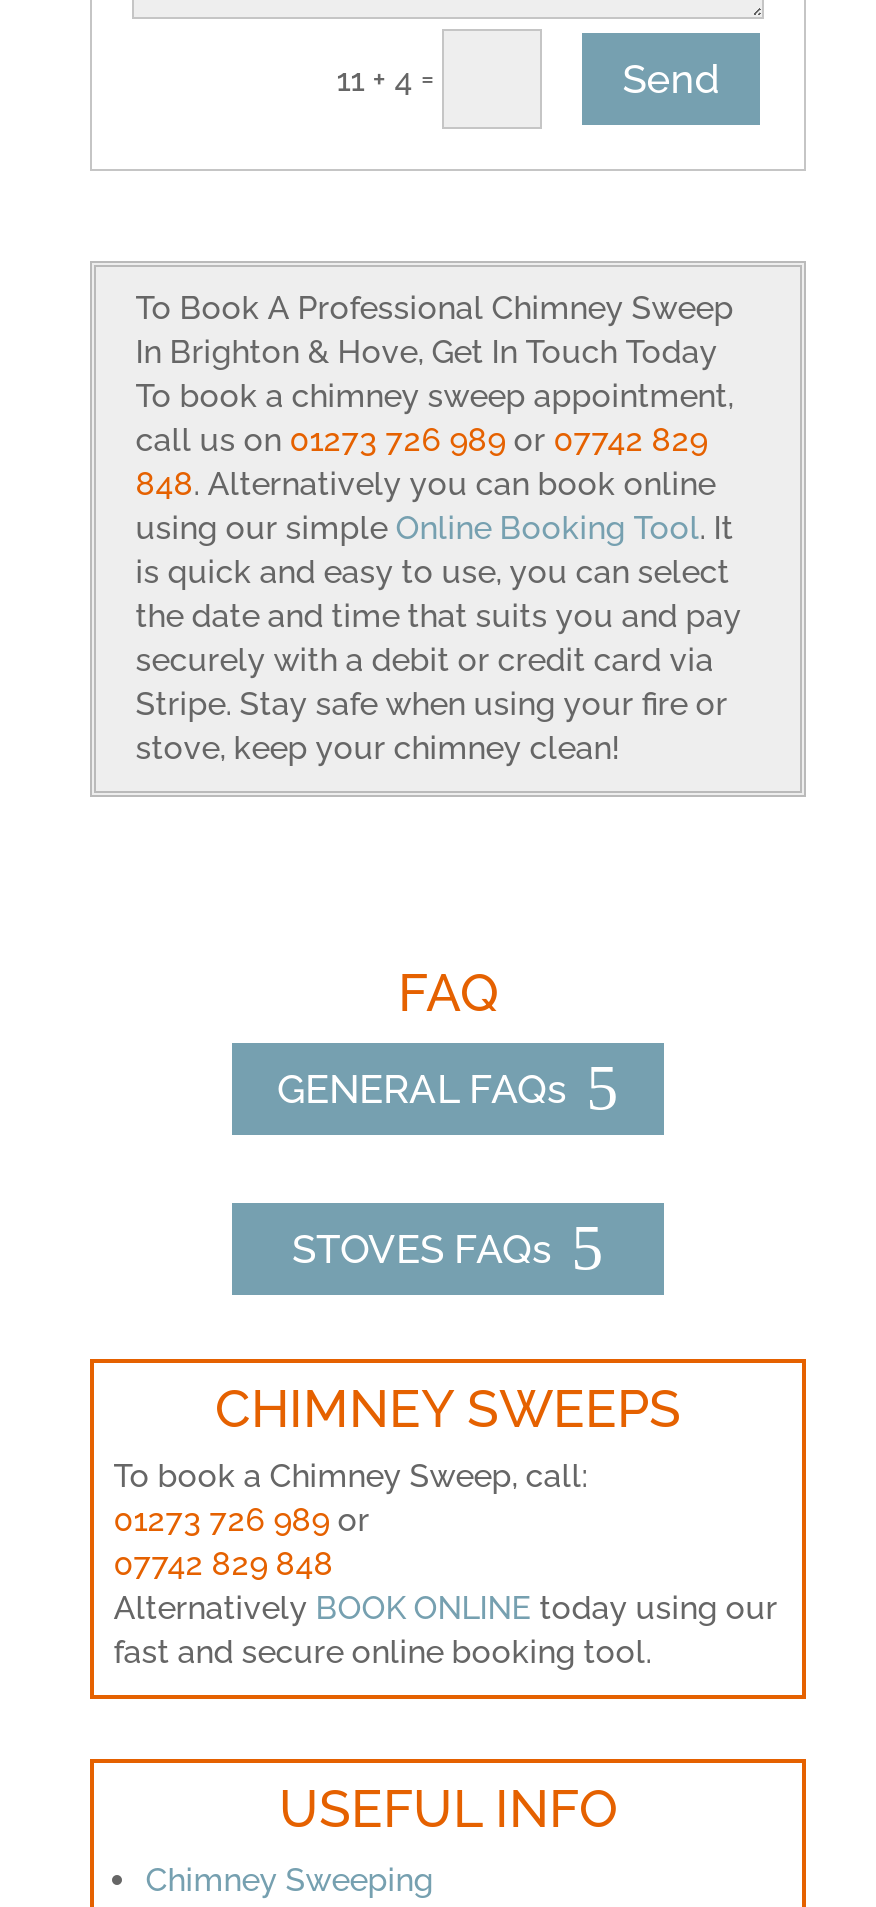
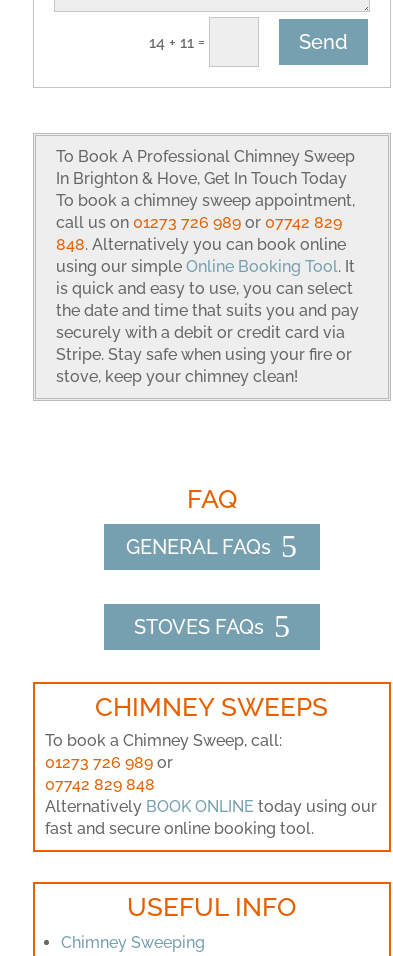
[336,59,442,99] 11 + 4 = -> [149,32,209,52] 14 + 11 =

